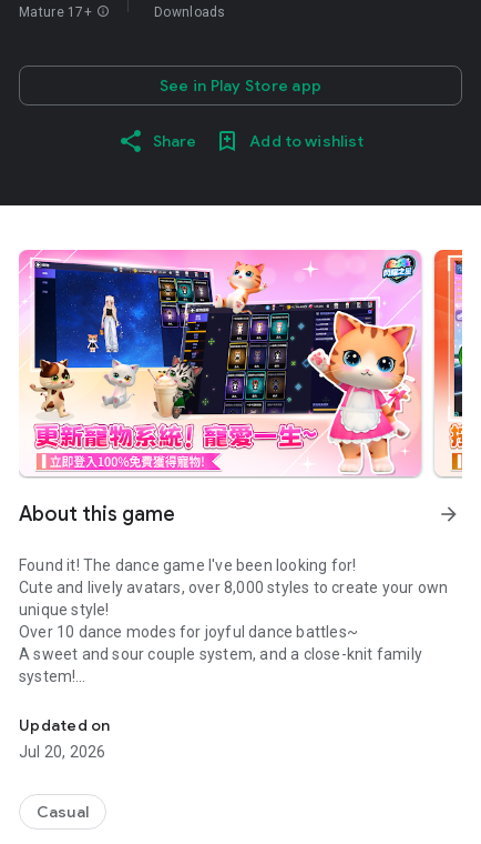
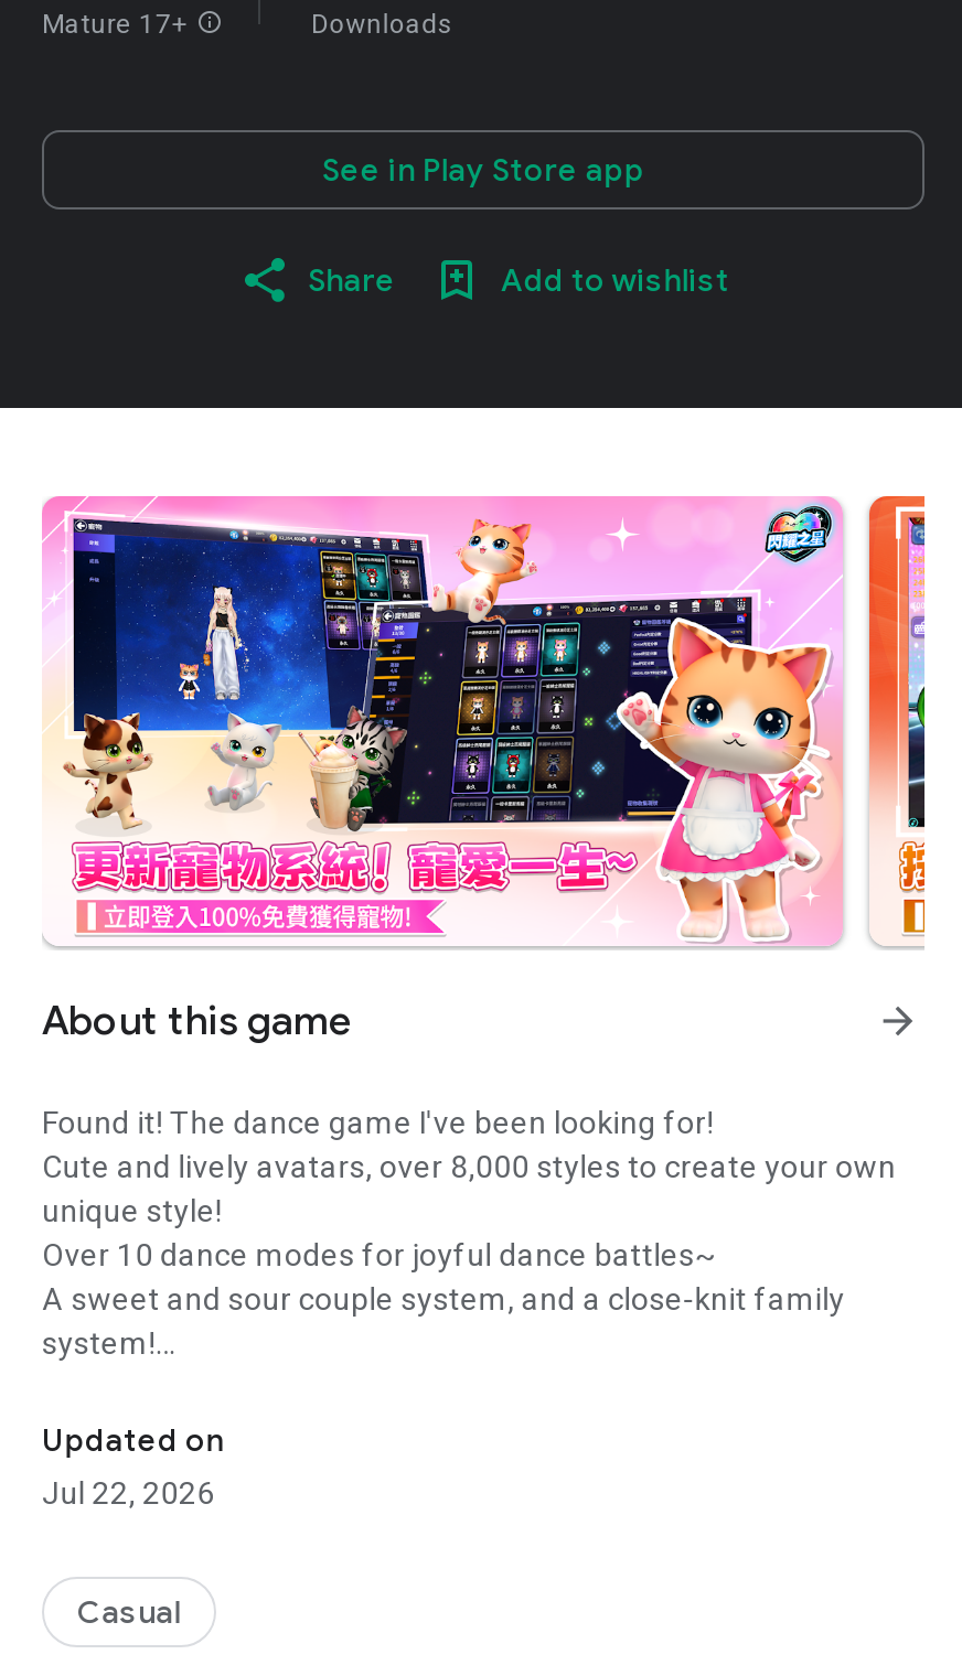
[19,743,106,761] Jul 20, 2026 -> [42,1475,215,1511] Jul 22, 2026

